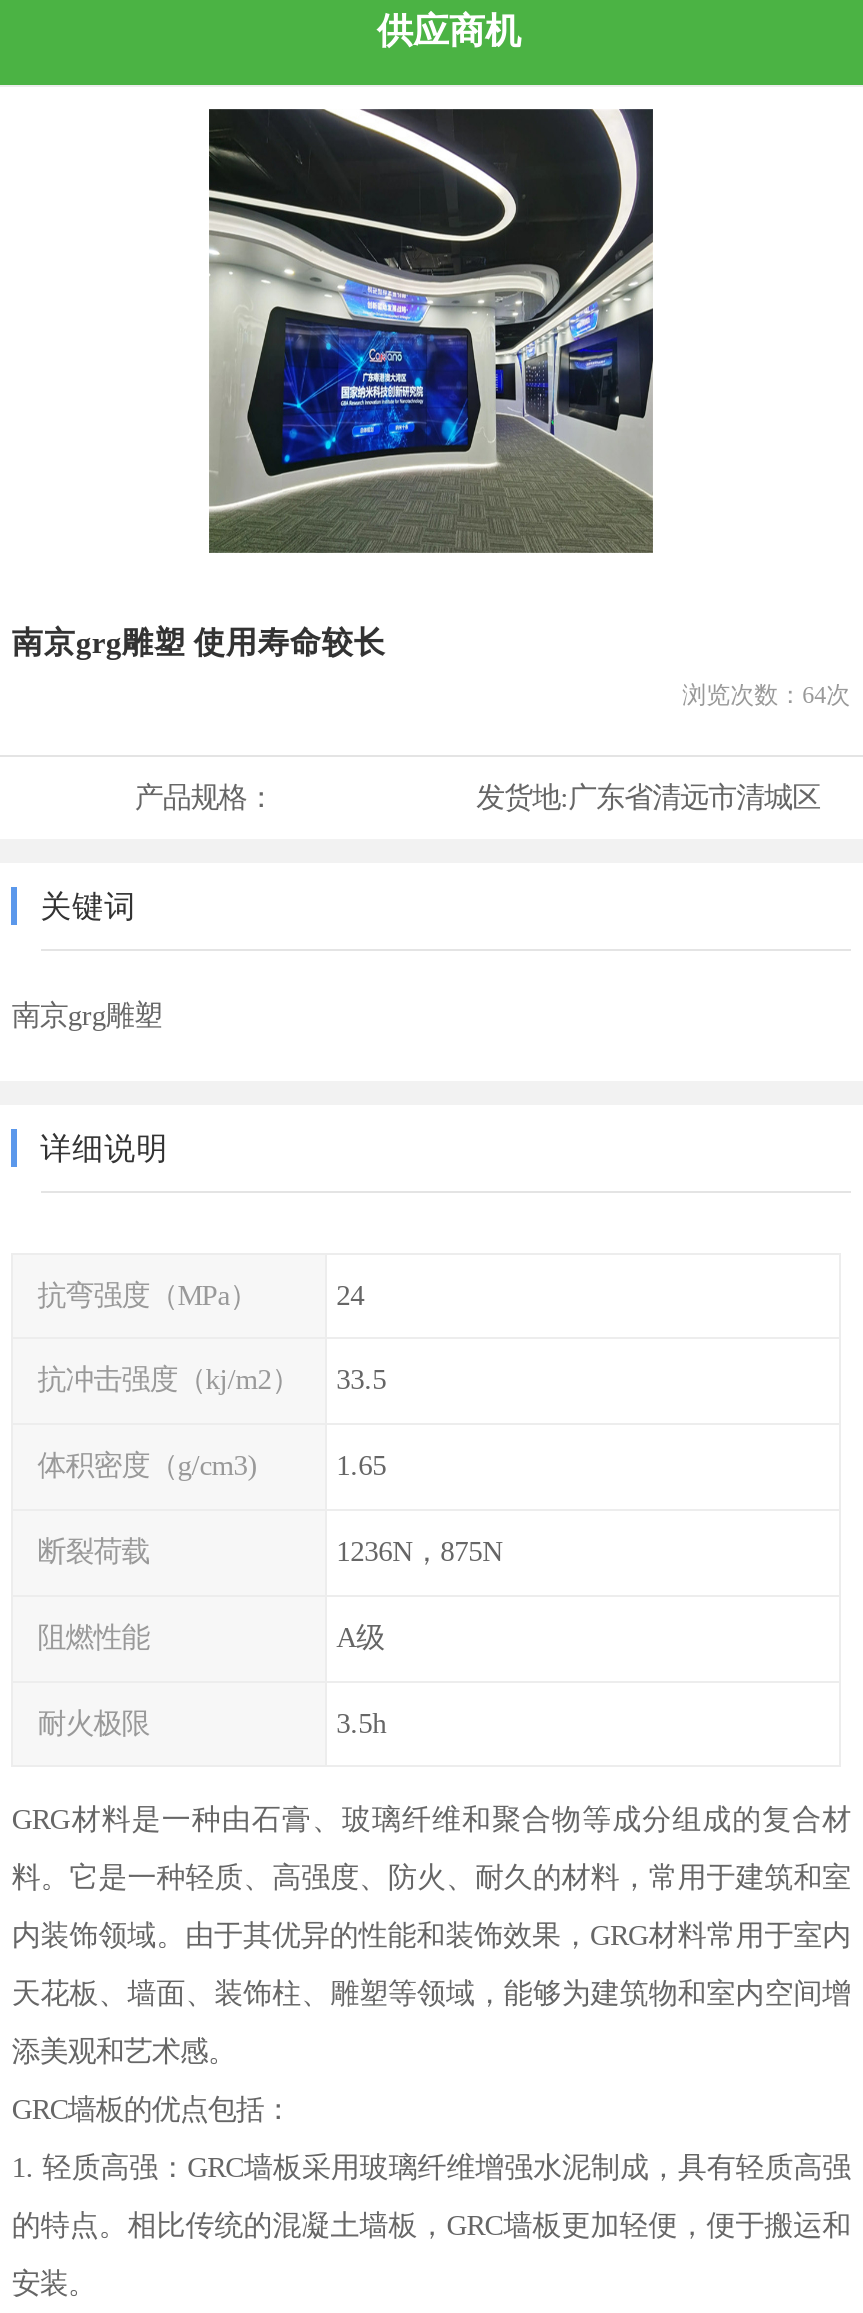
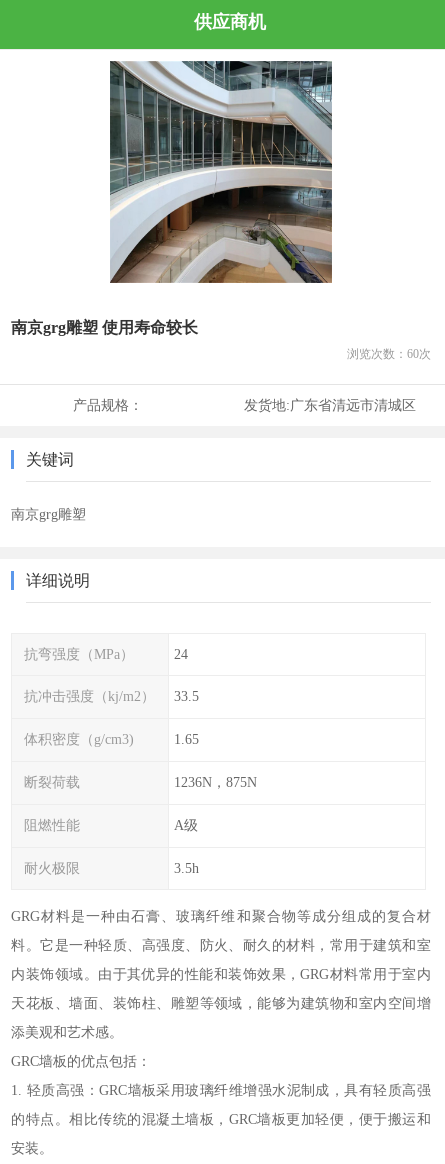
[209,107,653,553] [image] -> [109,60,333,283] [image]
[682,680,850,708] 浏览次数：64次 -> [347,347,431,361] 浏览次数：60次

